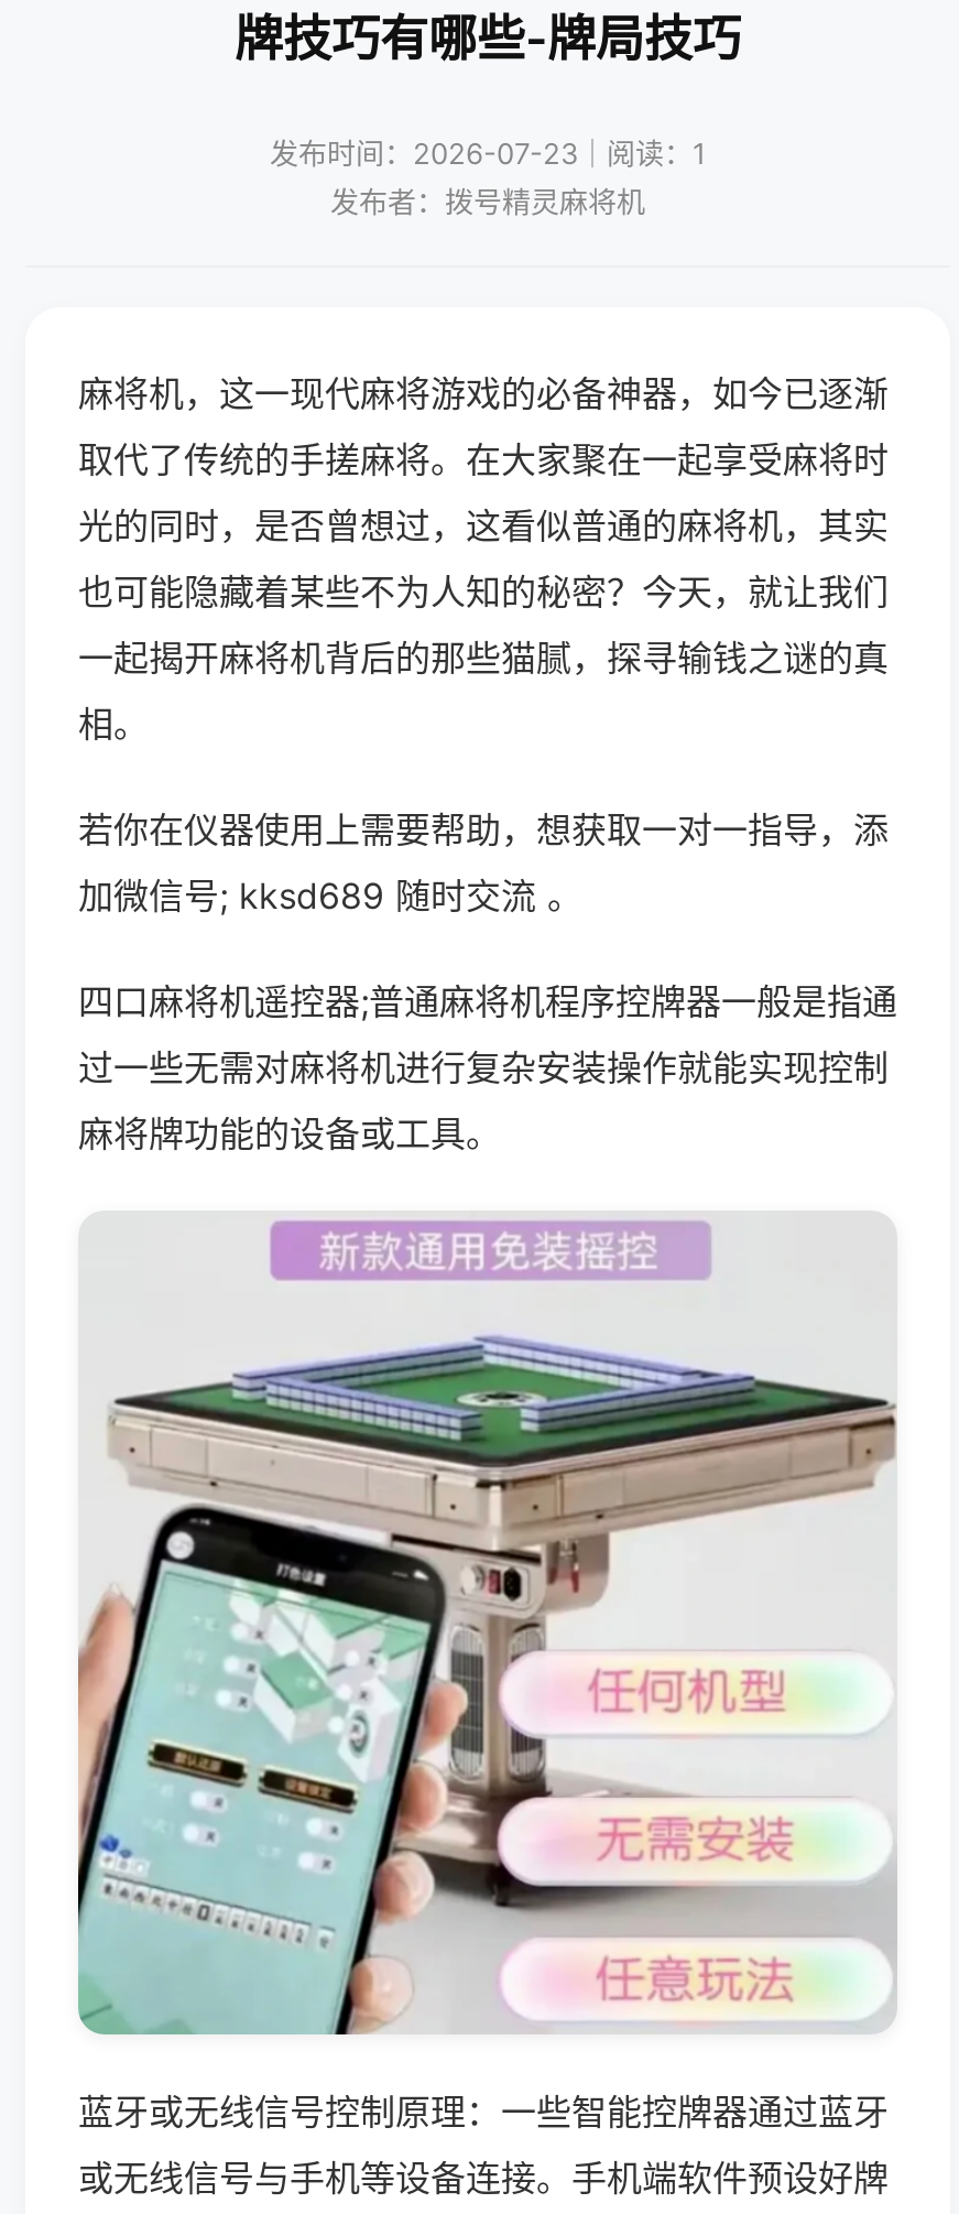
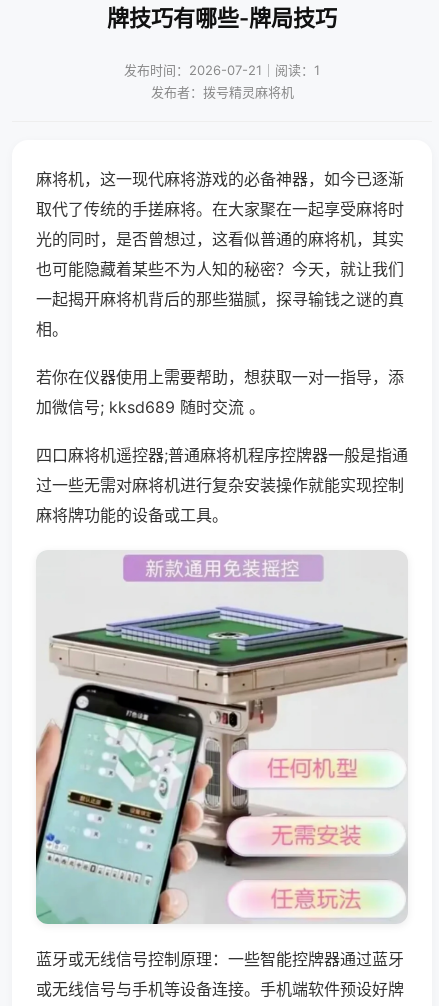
[270,135,706,171] 发布时间：2026-07-23｜阅读：1 -> [124,62,320,78] 发布时间：2026-07-21｜阅读：1

